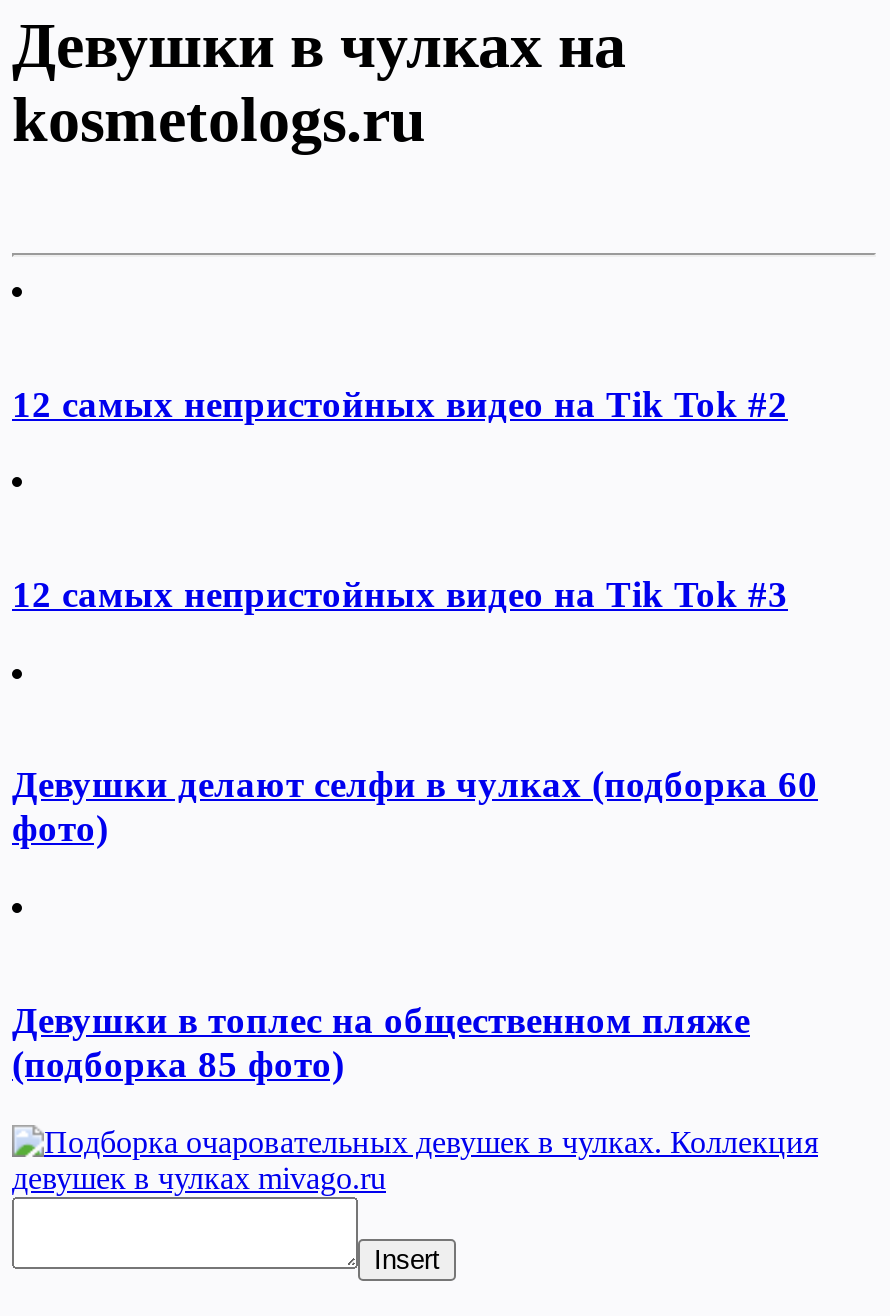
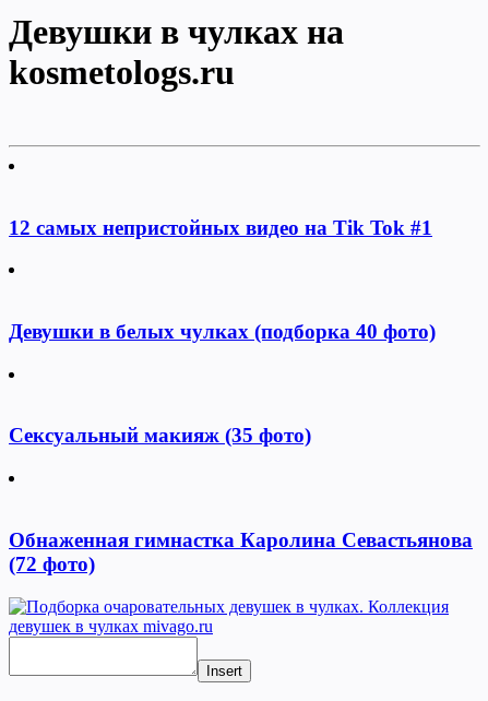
[12,382,788,424] 12 самых непристойных видео на Tik Tok #2 -> [9,216,432,239] 12 самых непристойных видео на Tik Tok #1
[12,573,788,615] 12 самых непристойных видео на Tik Tok #3 -> [9,320,436,343] Девушки в белых чулках (подборка 40 фото)
[12,764,818,850] Девушки делают селфи в чулках (подборка 60 | фото) -> [9,424,311,447] Сексуальный макияж (35 фото)
[12,999,750,1085] Девушки в топлес на общественном пляже | (подборка 85 фото) -> [9,528,473,575] Обнаженная гимнастка Каролина Севастьянова | (72 фото)

